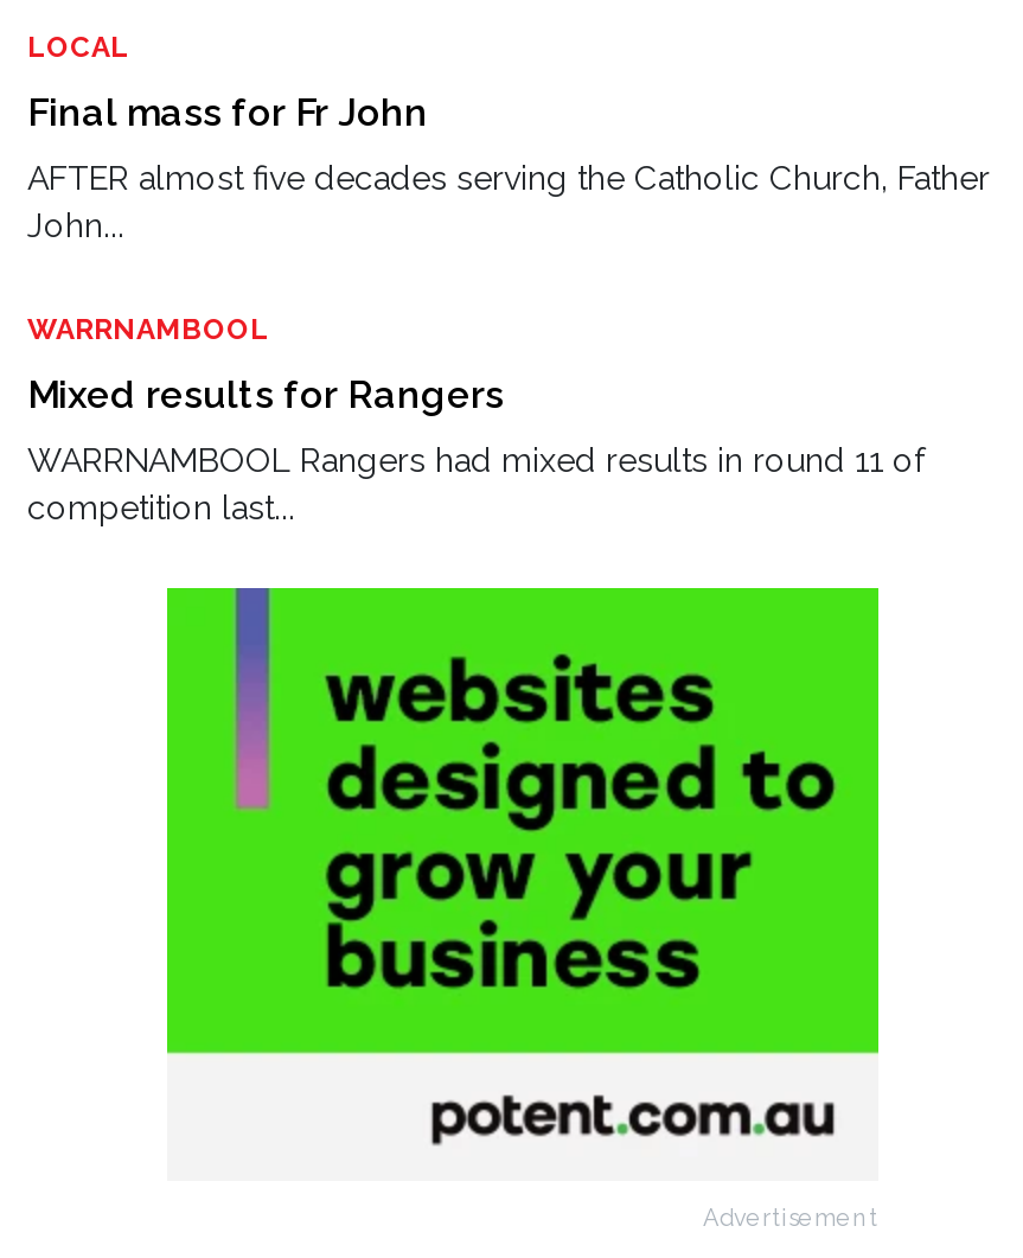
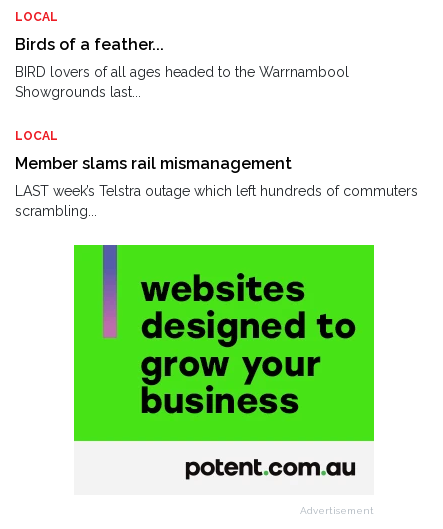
[27,90,428,135] Final mass for Fr John -> [15,35,164,54] Birds of a feather...
[27,159,990,244] AFTER almost five decades serving the Catholic Church, Father | John... -> [15,64,349,100] BIRD lovers of all ages headed to the Warrnambool | Showgrounds last...
[27,313,269,346] WARRNAMBOOL -> [15,129,58,143] LOCAL
[27,372,504,417] Mixed results for Rangers -> [15,154,292,173] Member slams rail mismanagement
[27,441,923,526] WARRNAMBOOL Rangers had mixed results in round 11 of | competition last... -> [15,183,418,219] LAST week’s Telstra outage which left hundreds of commuters | scrambling...

